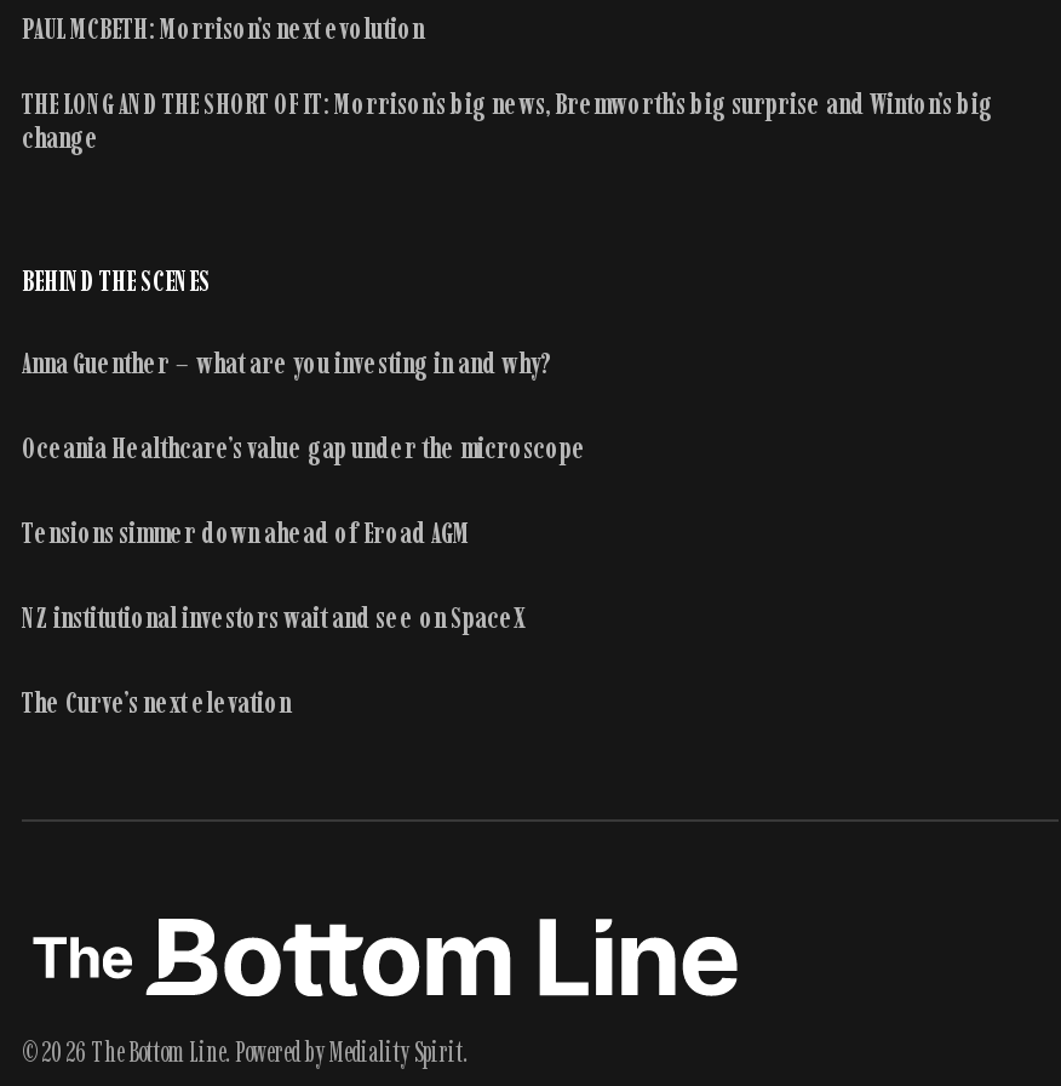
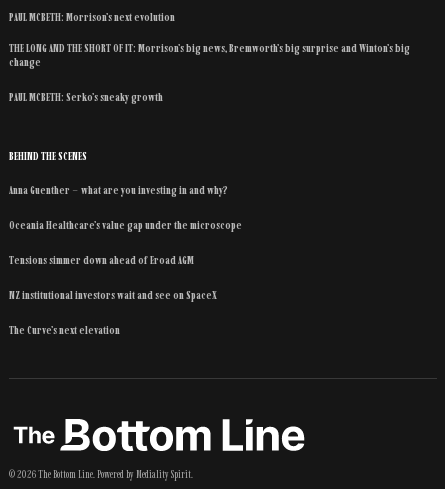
none -> [9,89,163,103] PAUL MCBETH: Serko’s sneaky growth

